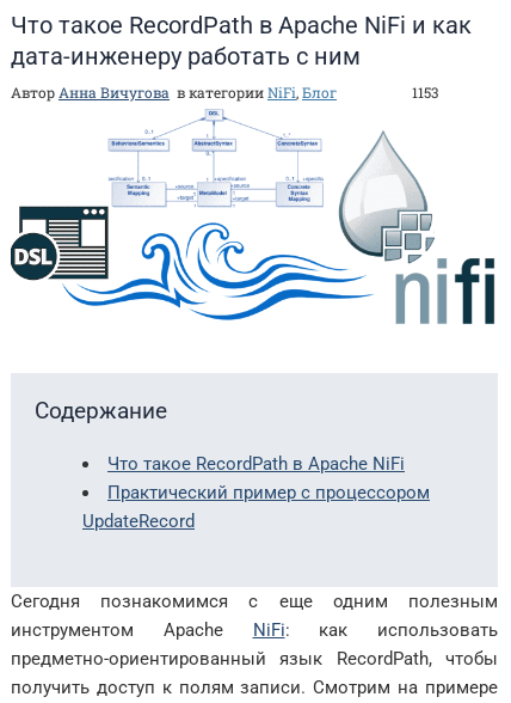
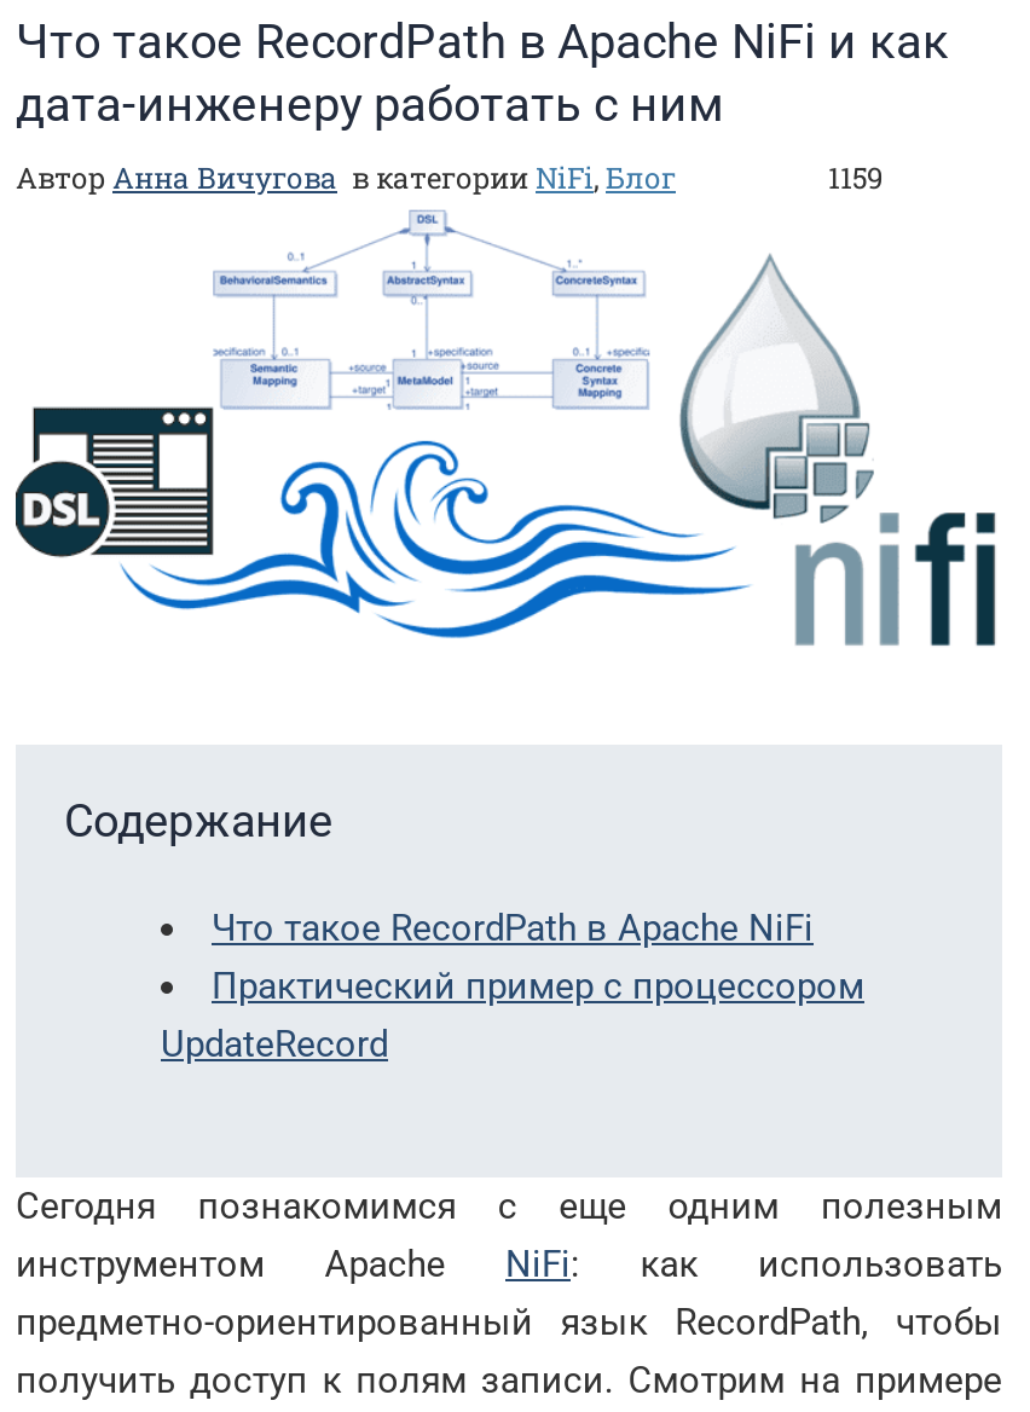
[412,82,438,102] 1153 -> [828,157,884,196] 1159

